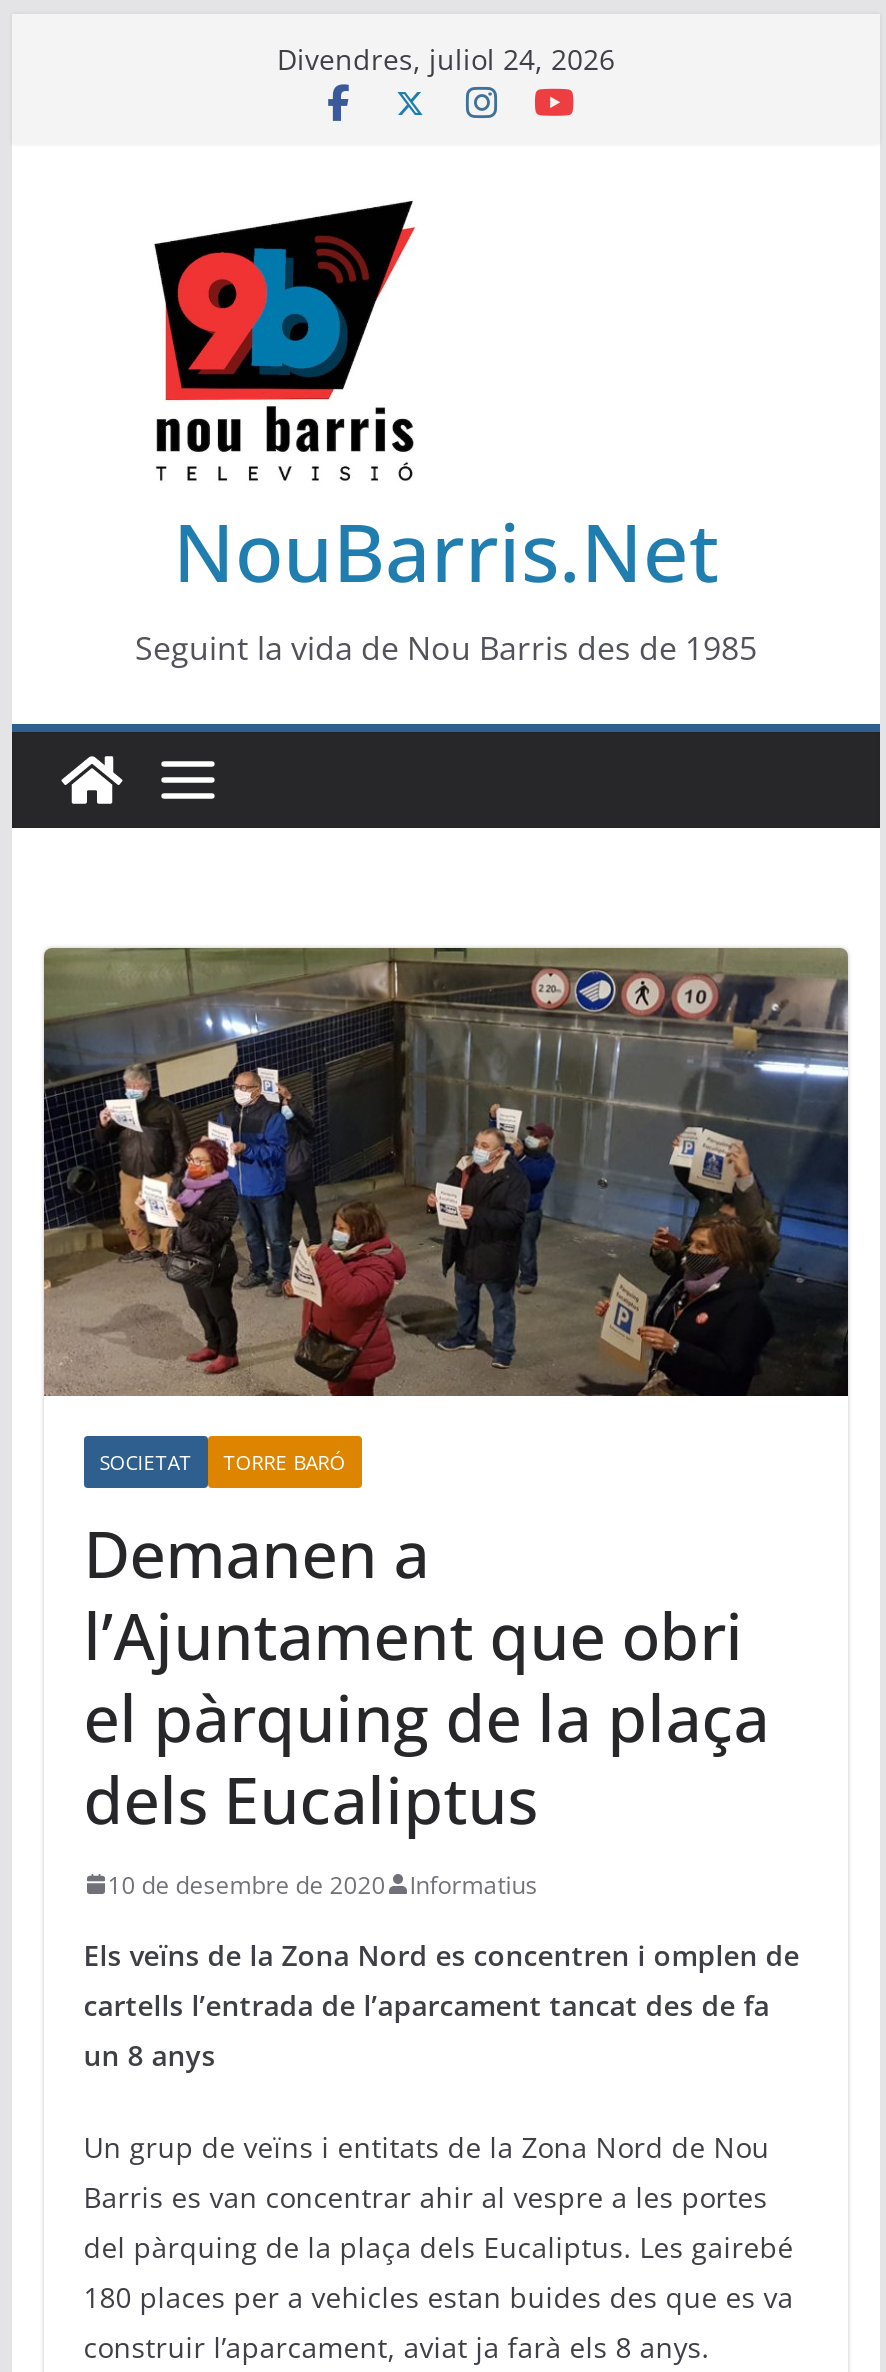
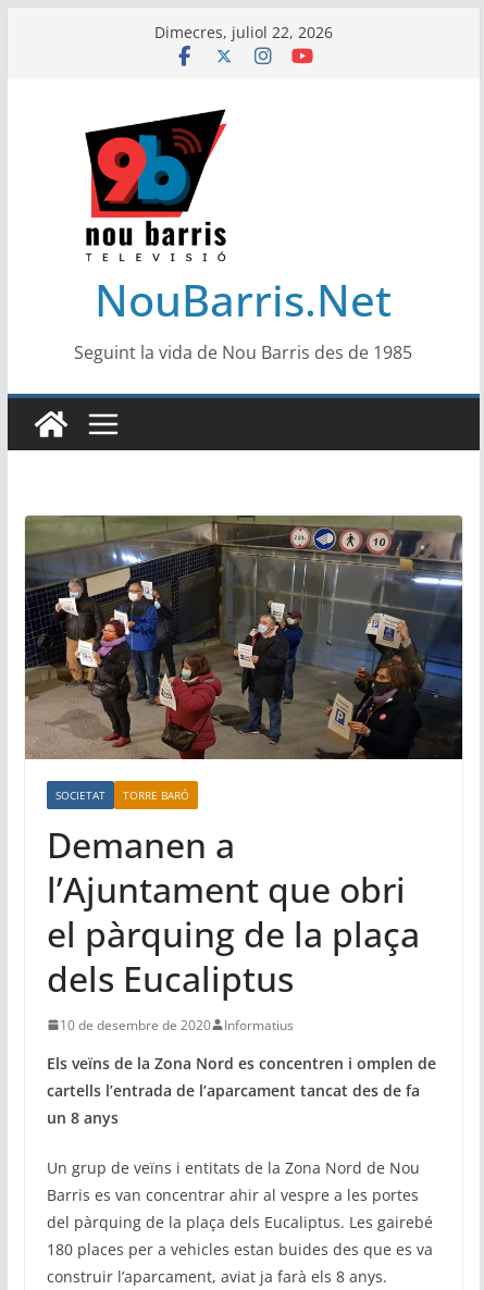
[277,40,615,78] Divendres, juliol 24, 2026 -> [154,22,333,42] Dimecres, juliol 22, 2026

